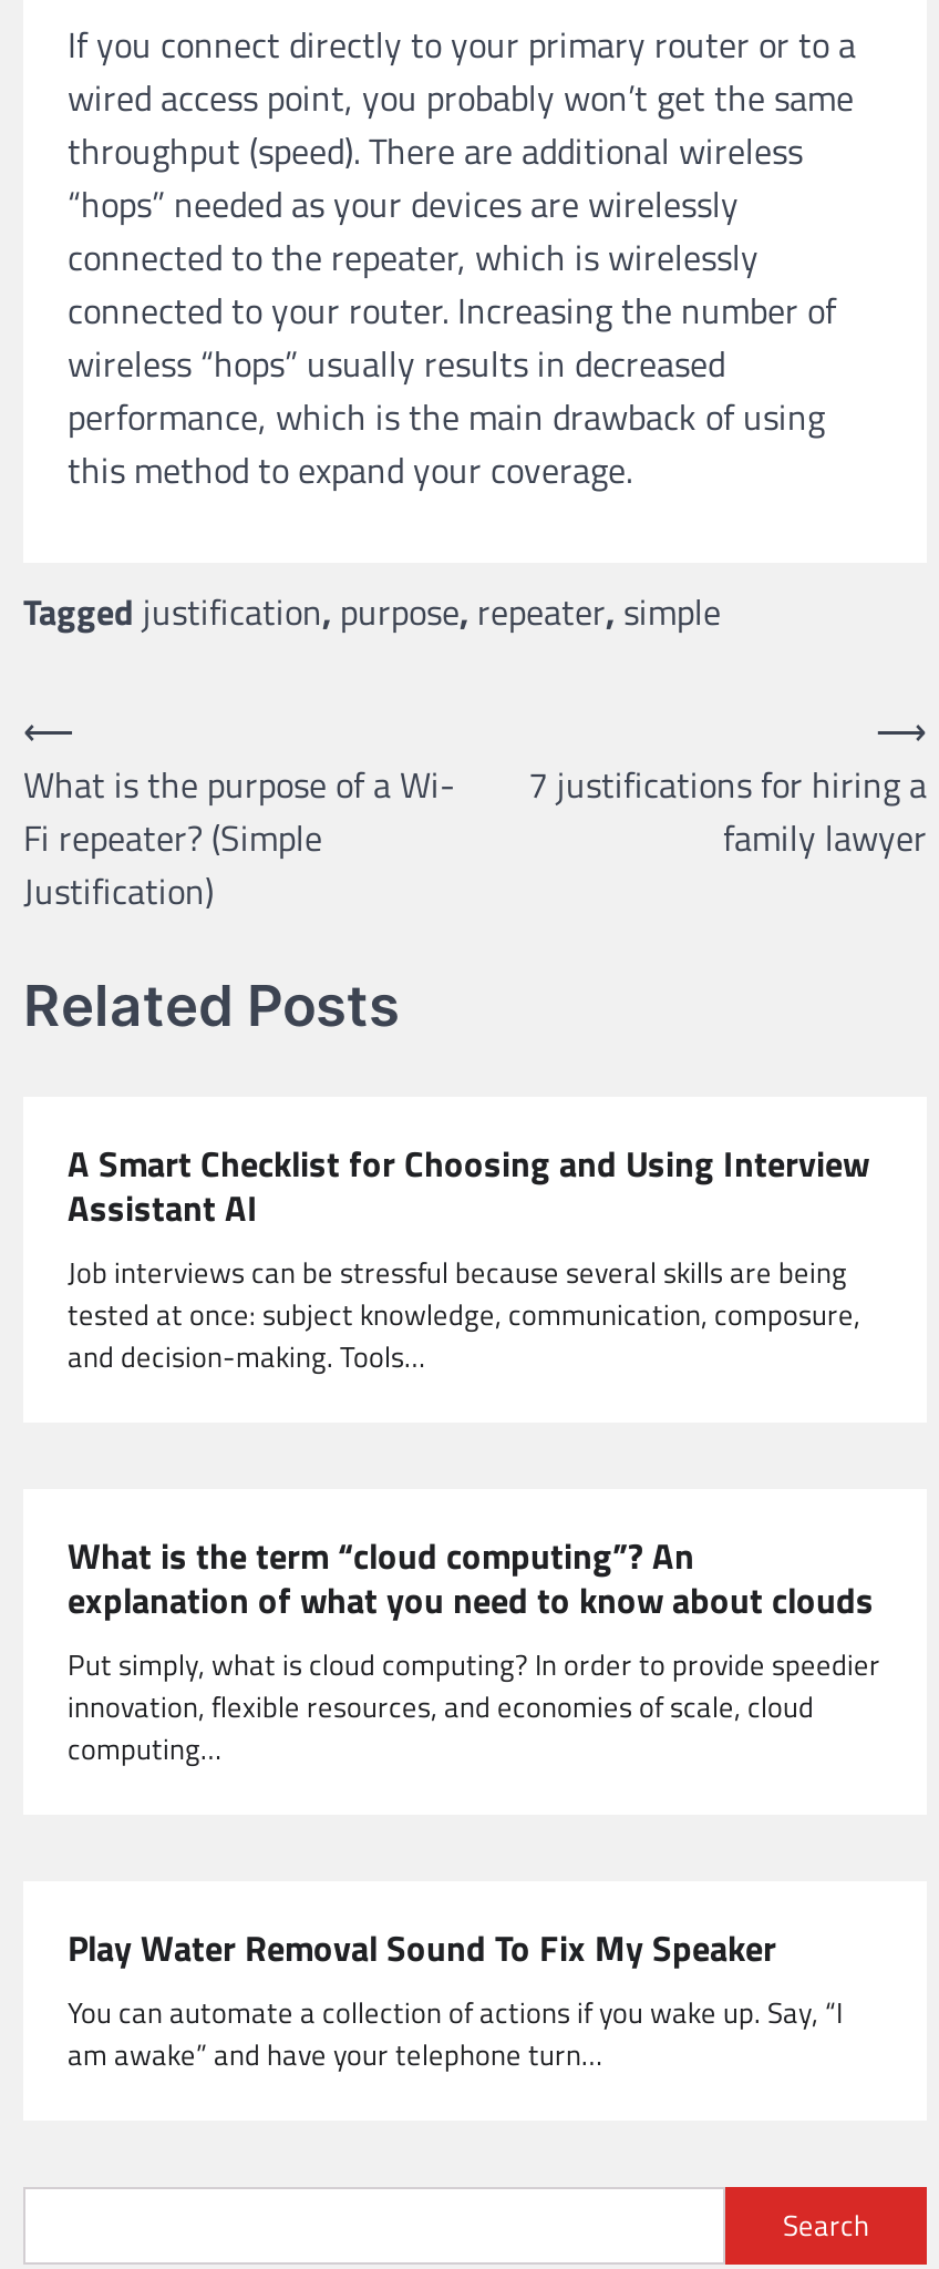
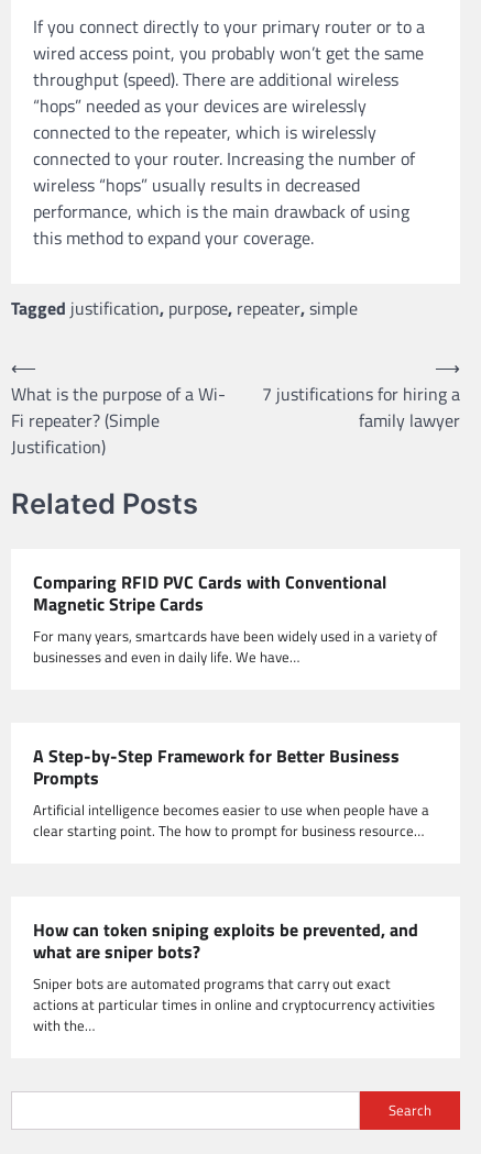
[68,1136,869,1378] A Smart Checklist for Choosing and Using Interview | Assistant AI | Job interviews can be stressful because several skills are being | tested at once: subject knowledge, communication, composure, | and decision-making. Tools… -> [33,569,437,668] Comparing RFID PVC Cards with Conventional | Magnetic Stripe Cards | For many years, smartcards have been widely used in a variety of | businesses and even in daily life. We have…
[68,1528,880,1770] What is the term “cloud computing”? An | explanation of what you need to know about clouds | Put simply, what is cloud computing? In order to provide speedier | innovation, flexible resources, and economies of scale, cloud | computing… -> [33,742,429,841] A Step-by-Step Framework for Better Business | Prompts | Artificial intelligence becomes easier to use when people have a | clear starting point. The how to prompt for business resource…
[68,1921,843,2076] Play Water Removal Sound To Fix My Speaker | You can automate a collection of actions if you wake up. Say, “I | am awake” and have your telephone turn… -> [33,916,435,1036] How can token sniping exploits be prevented, and | what are sniper bots? | Sniper bots are automated programs that carry out exact | actions at particular times in online and cryptocurrency activities | with the…

